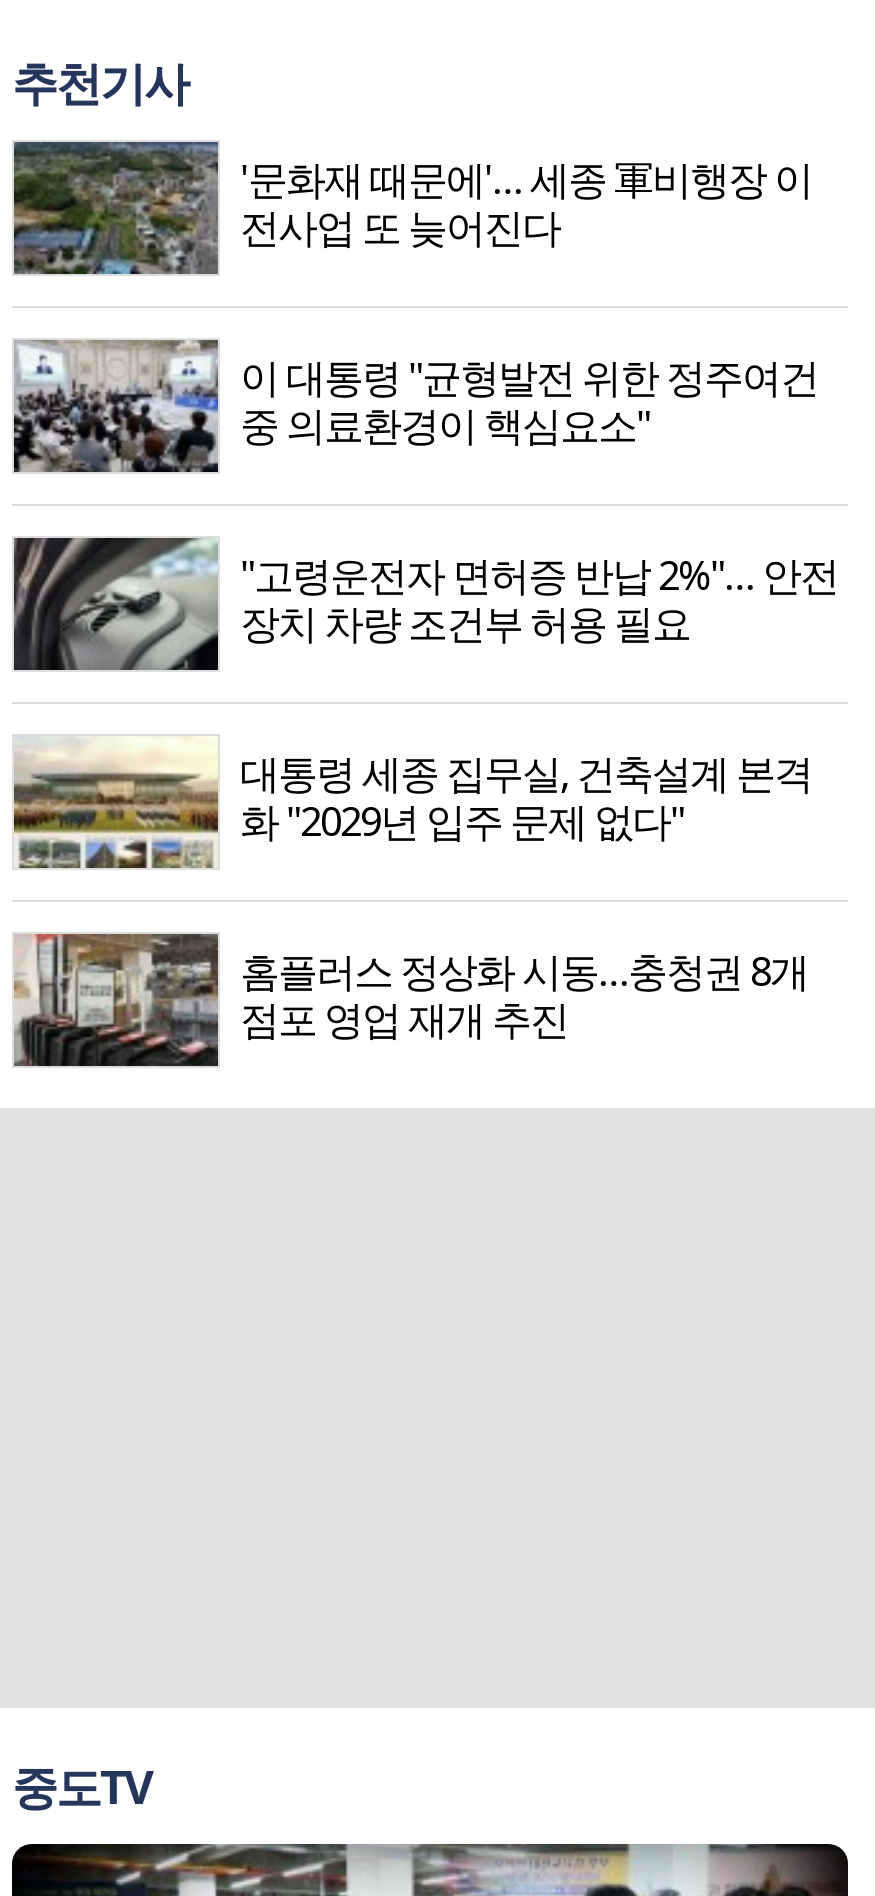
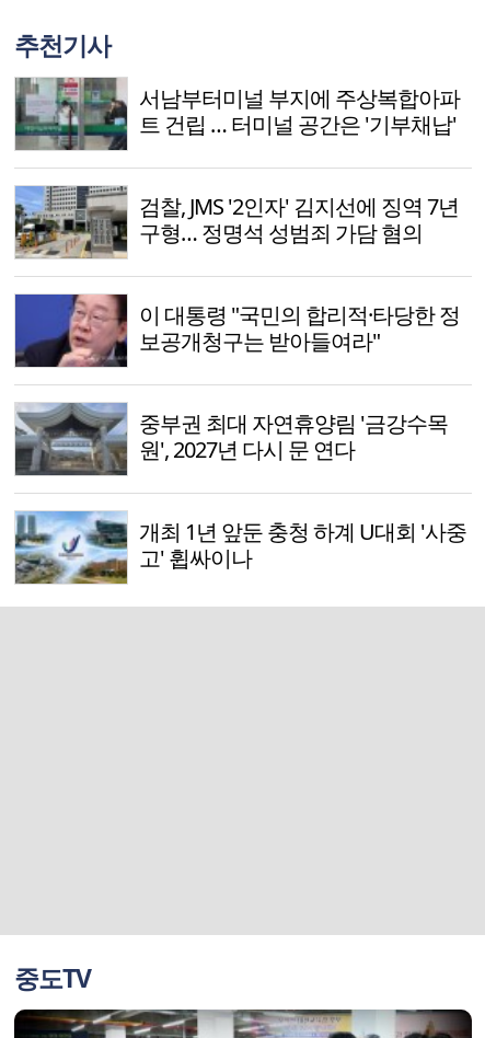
[14,140,812,276] [image] | '문화재 때문에'… 세종 軍비행장 이 | 전사업 또 늦어진다 -> [15,77,460,151] [image] | 서남부터미널 부지에 주상복합아파 | 트 건립 … 터미널 공간은 '기부채납'
[12,338,818,474] [image] | 이 대통령 "균형발전 위한 정주여건 | 중 의료환경이 핵심요소" -> [15,185,459,259] [image] | 검찰, JMS '2인자' 김지선에 징역 7년 | 구형… 정명석 성범죄 가담 혐의
[12,536,838,672] [image] | "고령운전자 면허증 반납 2%"… 안전 | 장치 차량 조건부 허용 필요 -> [14,293,460,368] [image] | 이 대통령 "국민의 합리적·타당한 정 | 보공개청구는 받아들여라"
[12,736,812,870] [image] | 대통령 세종 집무실, 건축설계 본격 | 화 "2029년 입주 문제 없다" -> [14,402,448,475] [image] | 중부권 최대 자연휴양림 '금강수목 | 원', 2027년 다시 문 연다
[12,932,808,1068] [image] | 홈플러스 정상화 시동…충청권 8개 | 점포 영업 재개 추진 -> [14,510,466,585] [image] | 개최 1년 앞둔 충청 하계 U대회 '사중 | 고' 휩싸이나

